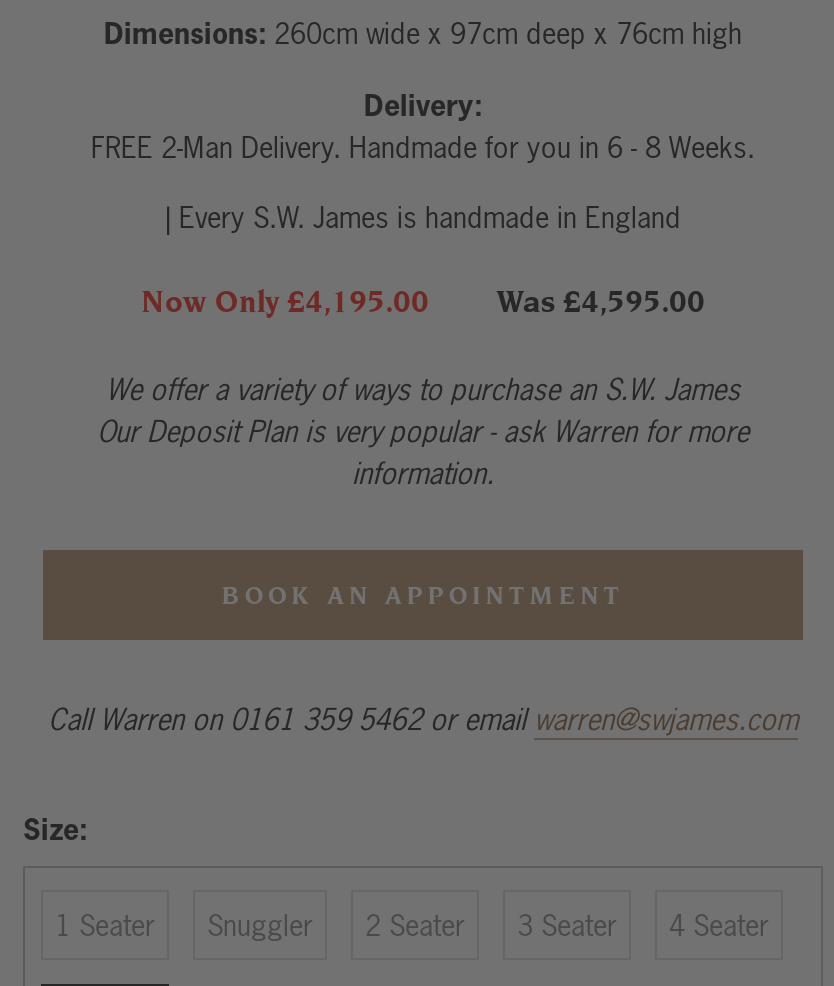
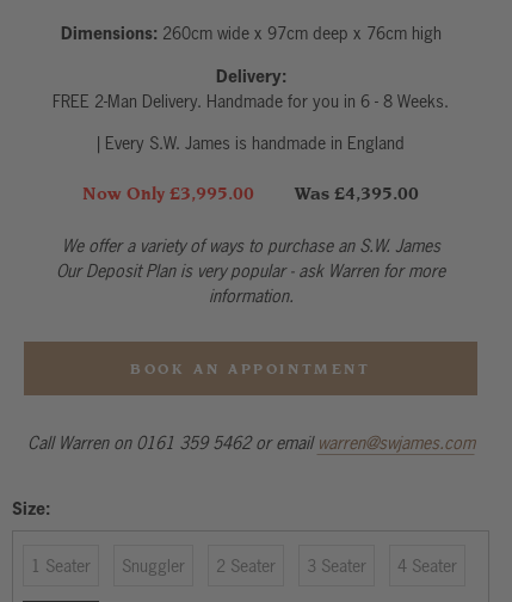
[141,284,429,320] Now Only £4,195.00 -> [82,183,254,204] Now Only £3,995.00
[497,284,705,320] Was £4,595.00 -> [295,183,419,204] Was £4,395.00

